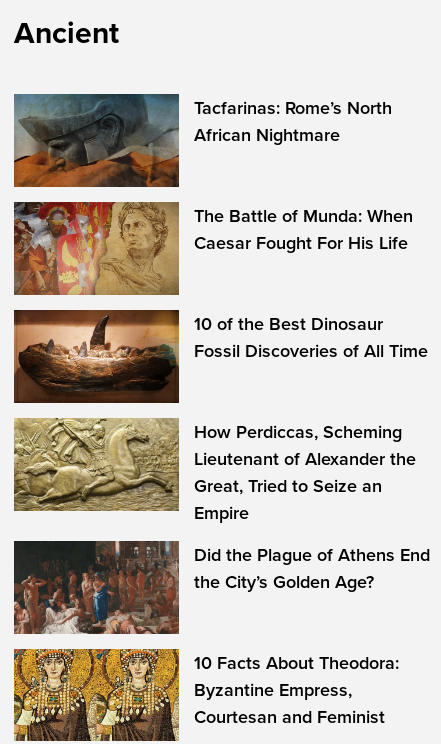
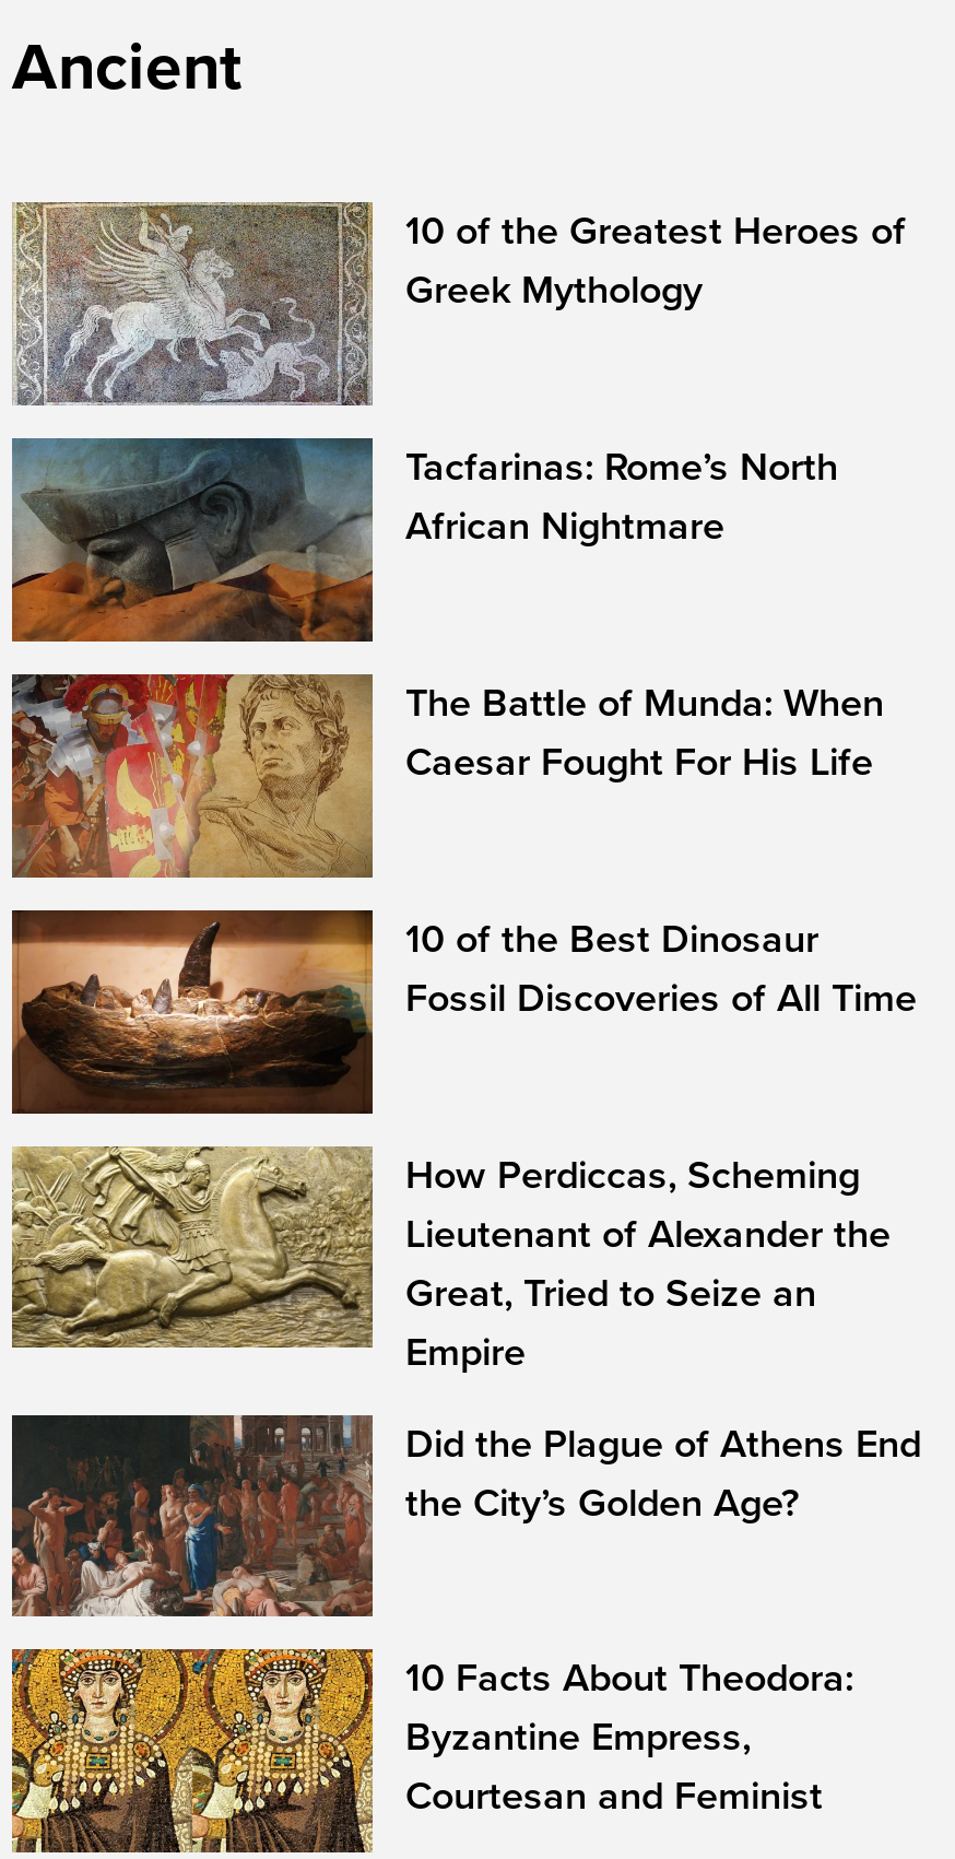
none -> [12,200,906,408] [image] | 10 of the Greatest Heroes of | Greek Mythology

